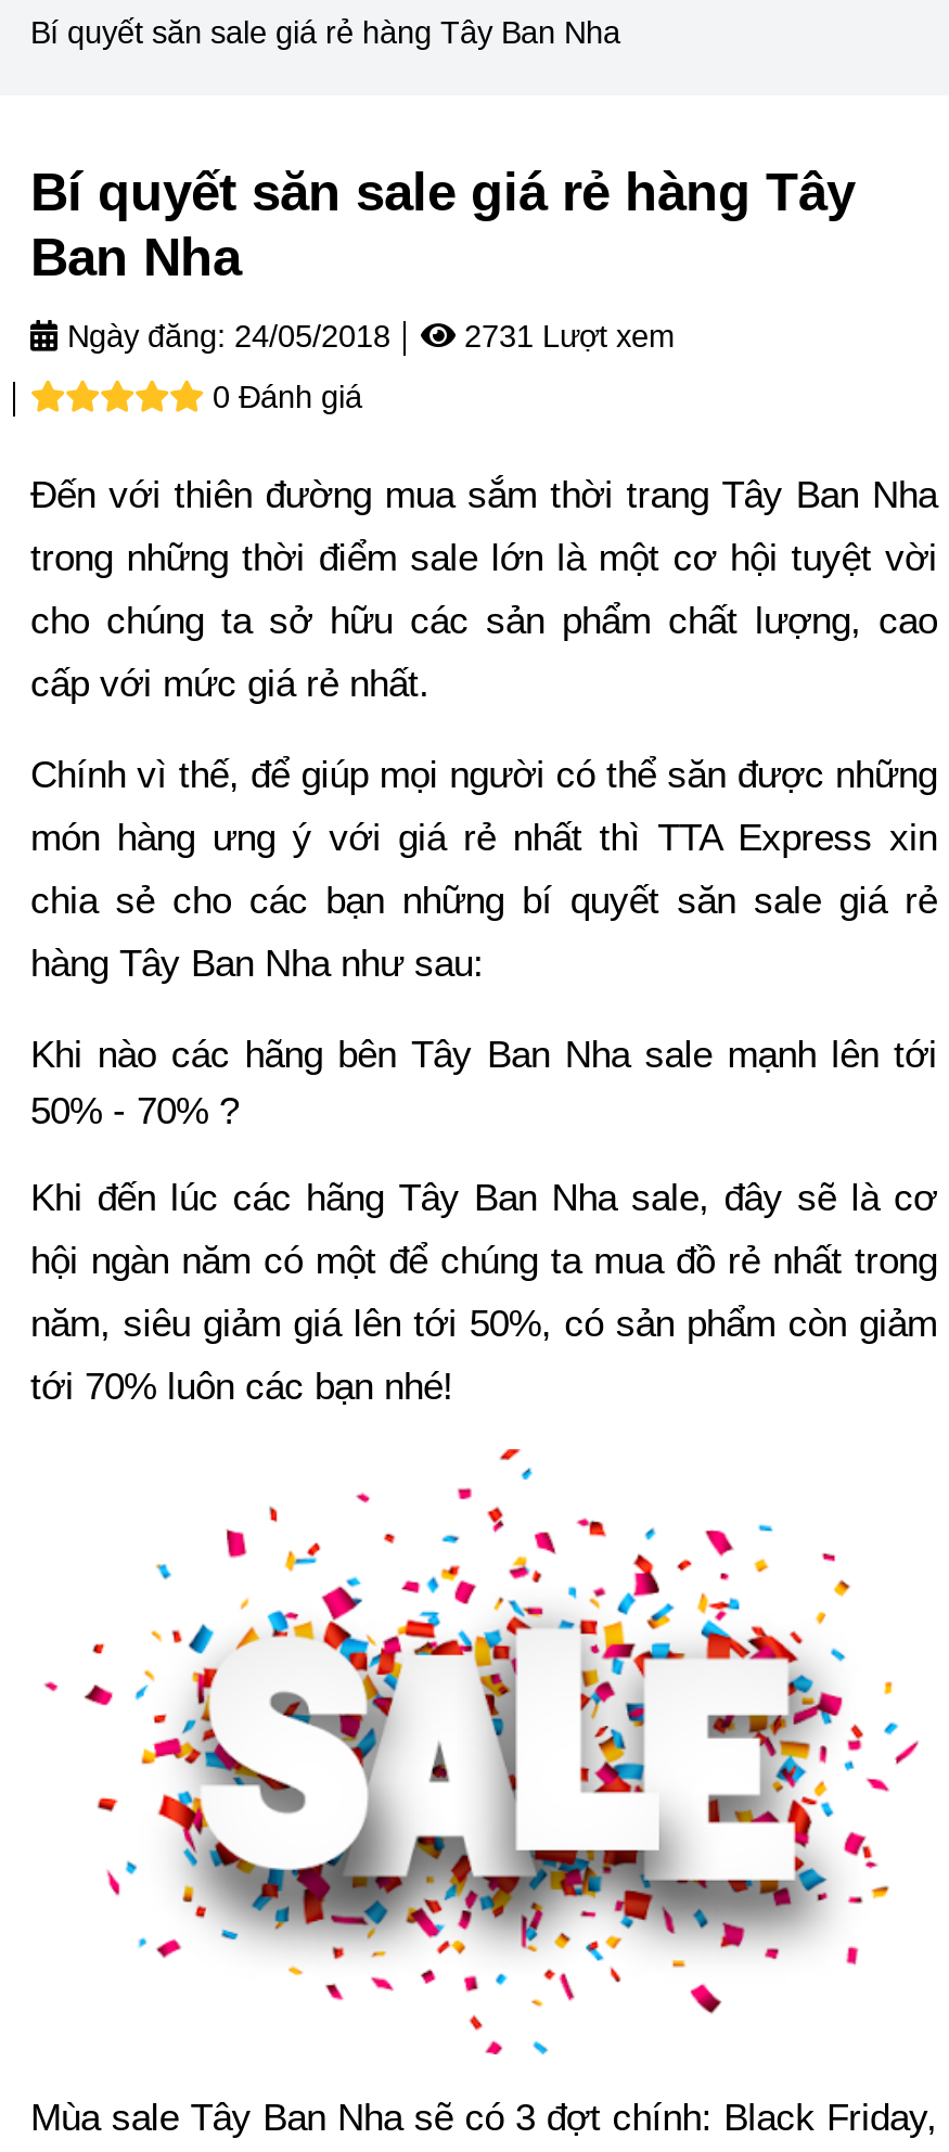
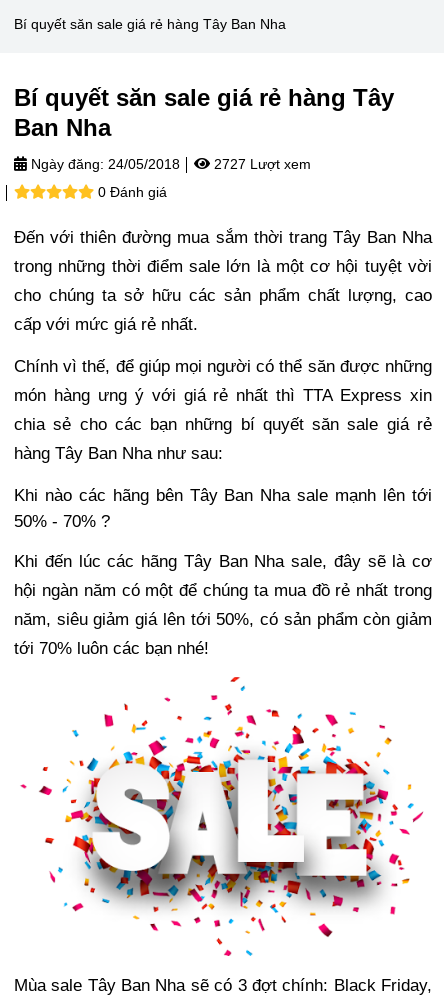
[59,319,675,354] Ngày đăng: 24/05/2018 2731 Lượt xem -> [27,156,311,172] Ngày đăng: 24/05/2018 2727 Lượt xem

